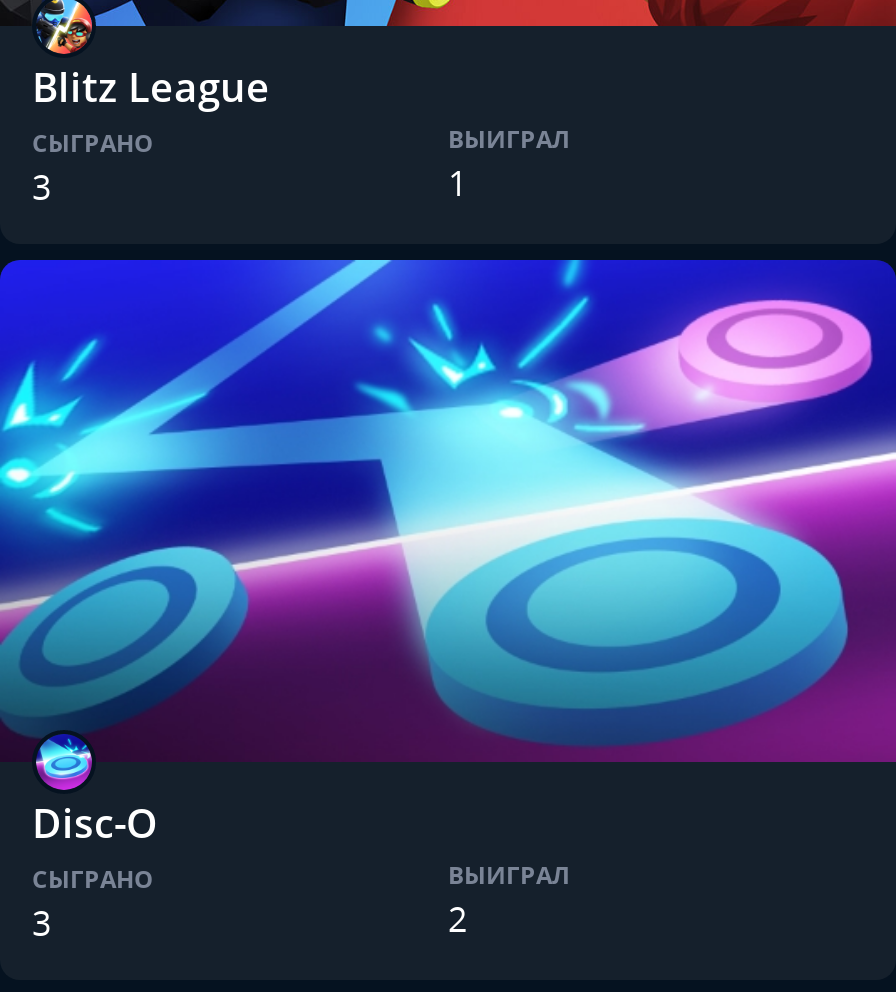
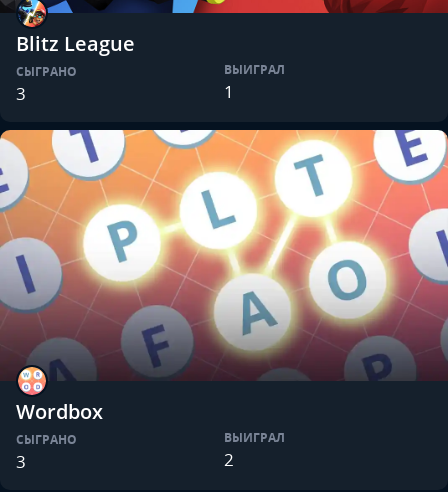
[6,258,890,850] [image] | Disc-O -> [3,129,445,425] [image] | Wordbox

